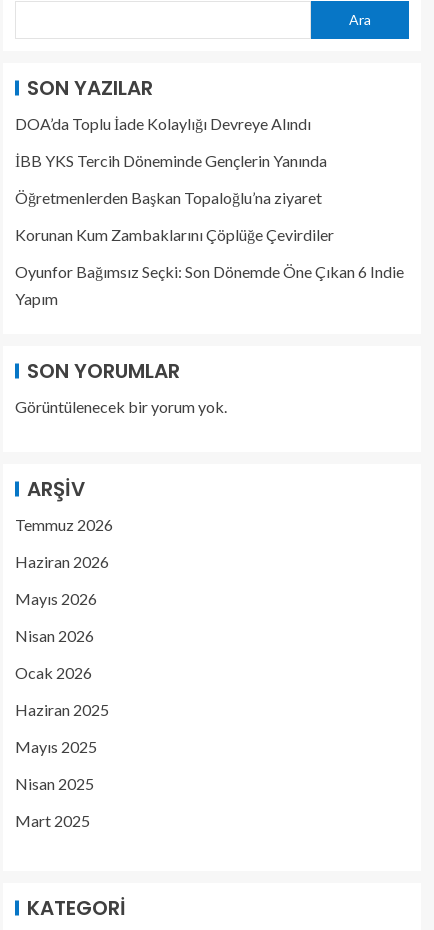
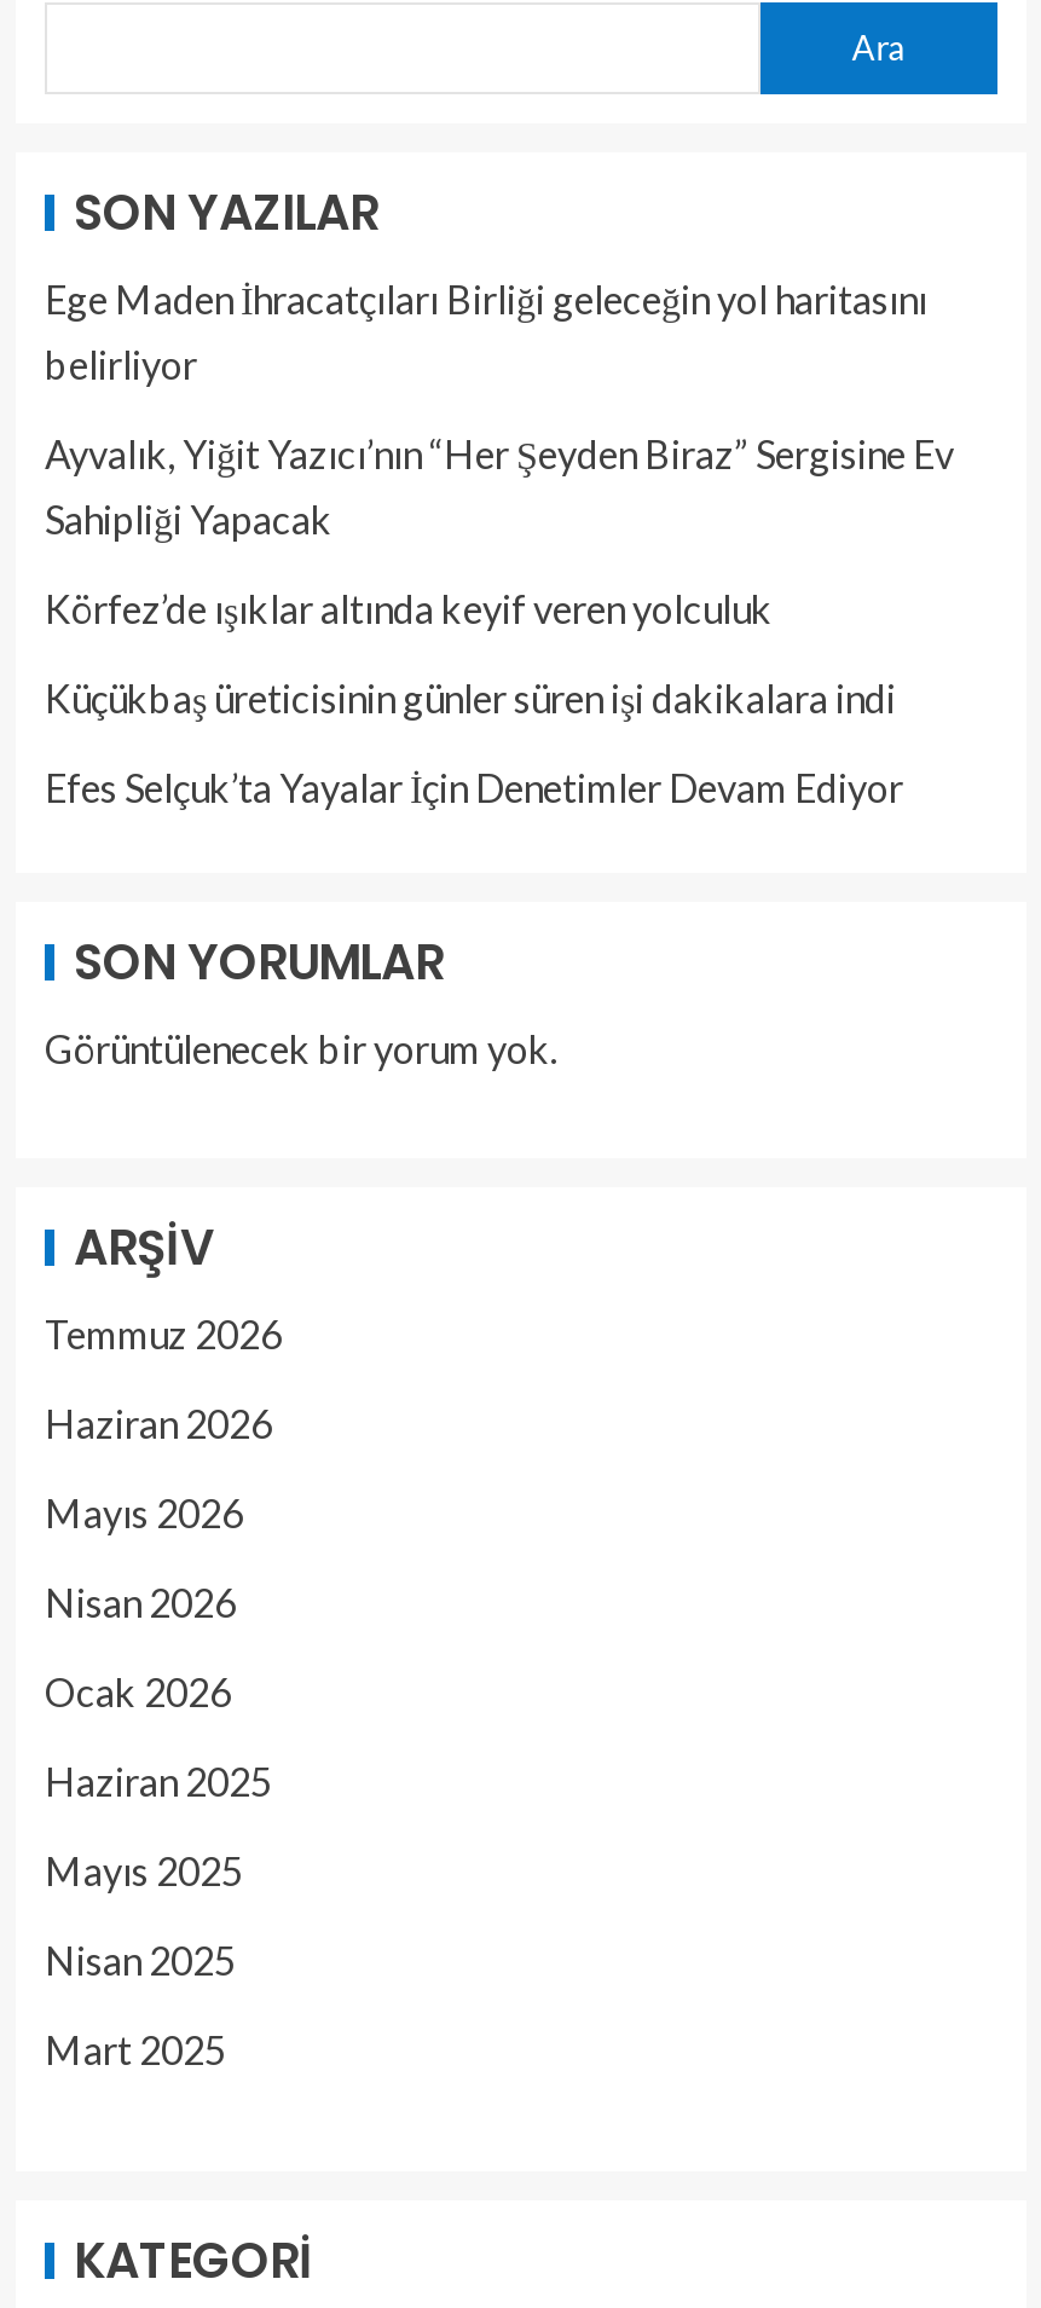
[15,114,311,133] DOA’da Toplu İade Kolaylığı Devreye Alındı -> [45,275,927,386] Ege Maden İhracatçıları Birliği geleceğin yol haritasını | belirliyor
[15,151,327,170] İBB YKS Tercih Döneminde Gençlerin Yanında -> [45,430,954,541] Ayvalık, Yiğit Yazıcı’nın “Her Şeyden Biraz” Sergisine Ev | Sahipliği Yapacak
[15,188,322,207] Öğretmenlerden Başkan Topaloğlu’na ziyaret -> [45,585,773,631] Körfez’de ışıklar altında keyif veren yolculuk
[15,225,334,244] Korunan Kum Zambaklarını Çöplüğe Çevirdiler -> [45,674,896,720] Küçükbaş üreticisinin günler süren işi dakikalara indi
[15,262,404,308] Oyunfor Bağımsız Seçki: Son Dönemde Öne Çıkan 6 Indie | Yapım -> [45,764,903,810] Efes Selçuk’ta Yayalar İçin Denetimler Devam Ediyor

